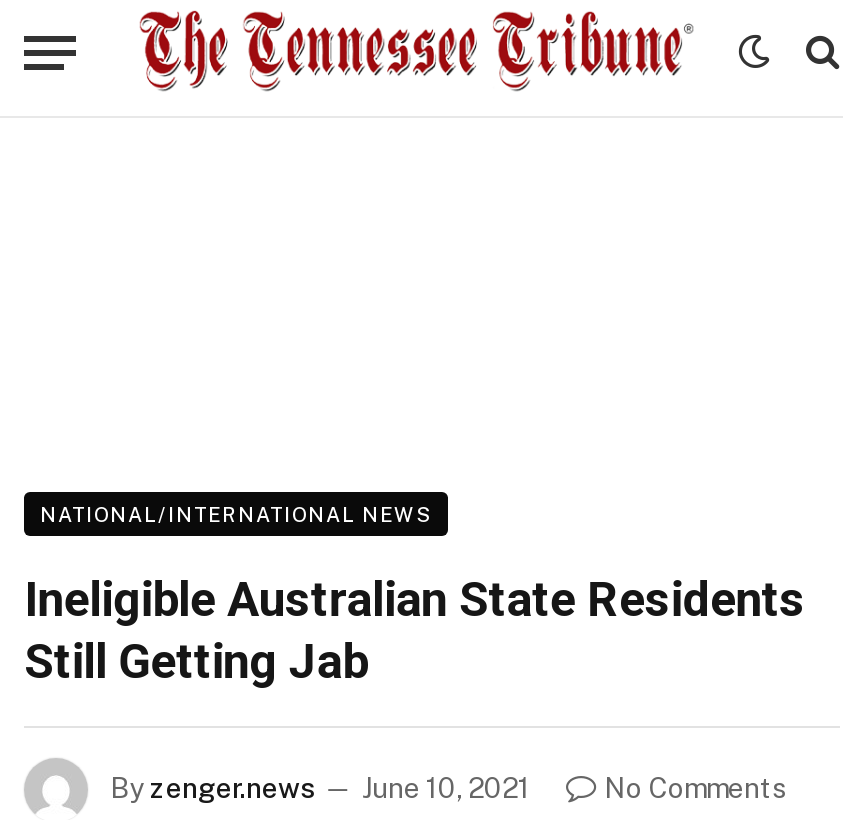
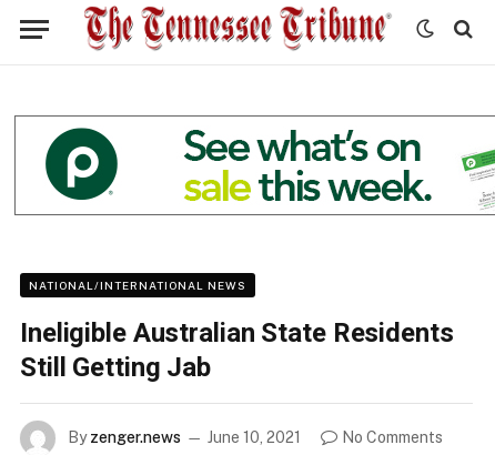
none -> [13,114,492,216] [image]

